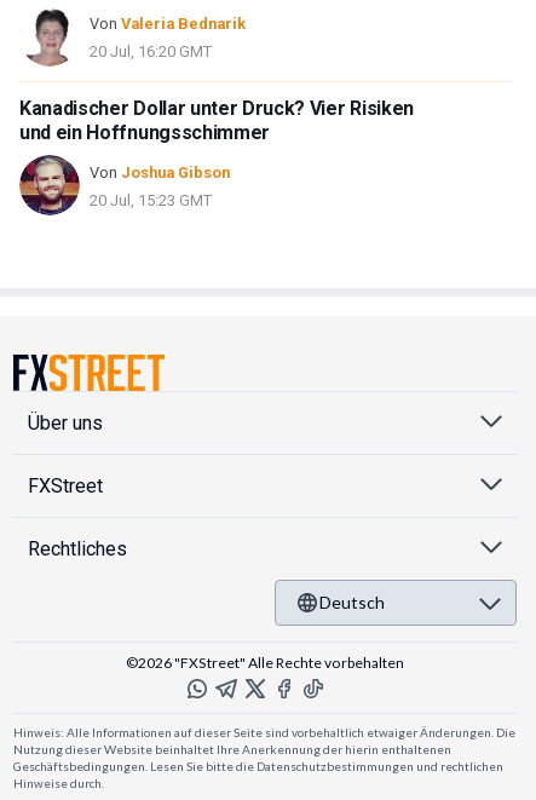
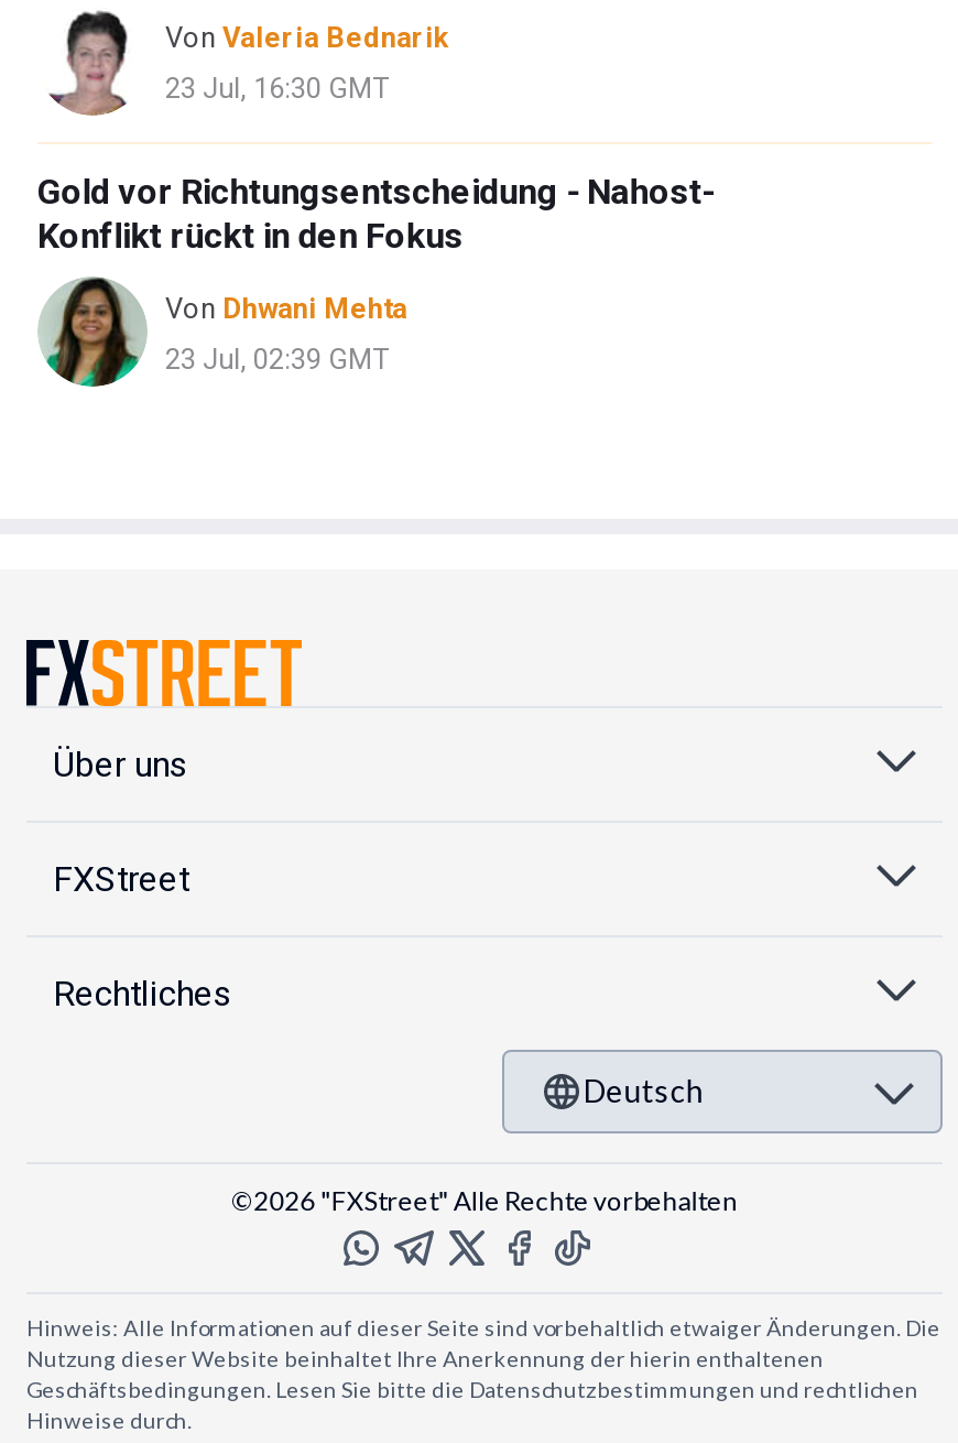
[90,43,212,61] 20 Jul, 16:20 GMT -> [165,72,388,105] 23 Jul, 16:30 GMT
[19,97,414,144] Kanadischer Dollar unter Druck? Vier Risiken | und ein Hoffnungsschimmer -> [37,170,714,256] Gold vor Richtungsentscheidung - Nahost- | Konflikt rückt in den Fokus
[19,154,230,217] [image] | Von Joshua Gibson -> [40,276,407,387] [image] | Von Dhwani Mehta
[90,192,212,210] 20 Jul, 15:23 GMT -> [165,343,388,376] 23 Jul, 02:39 GMT

